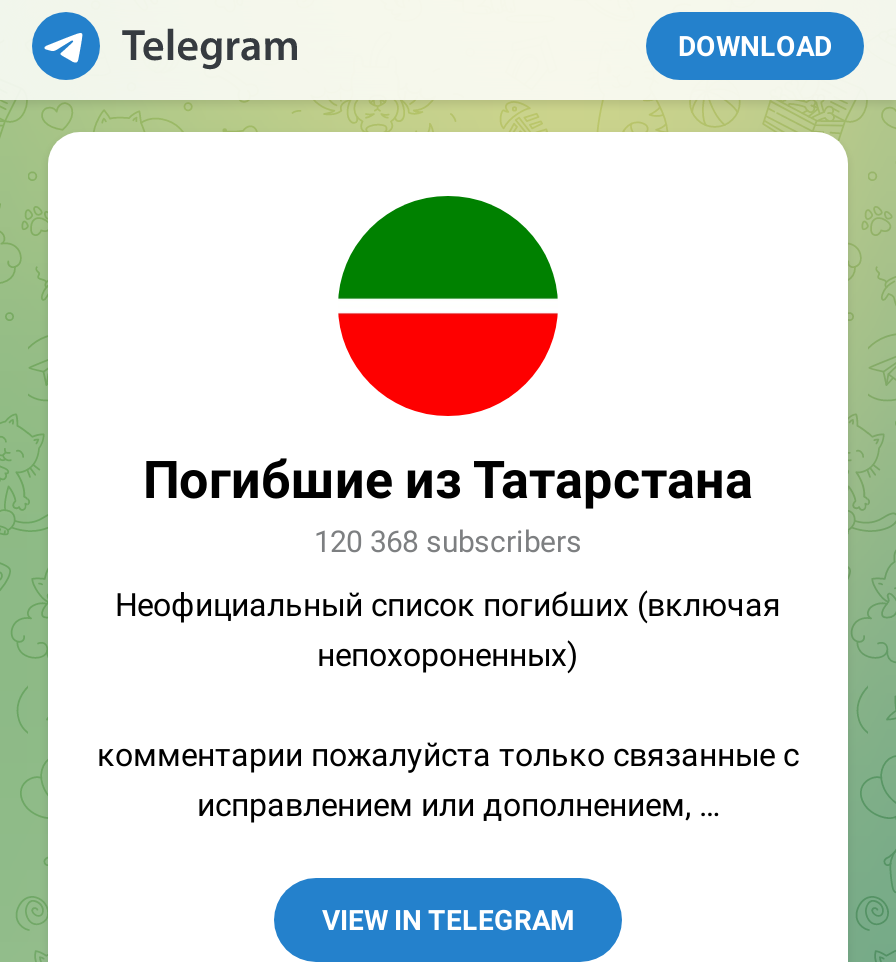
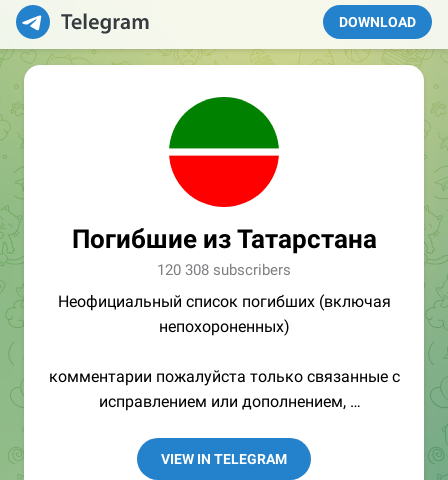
[314,524,582,560] 120 368 subscribers -> [157,261,291,279] 120 308 subscribers

